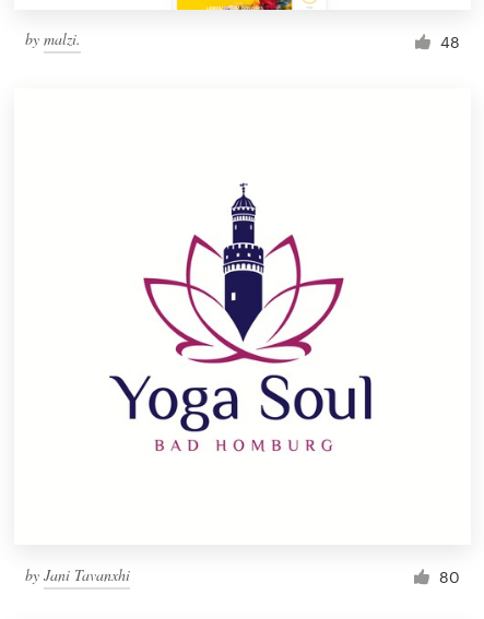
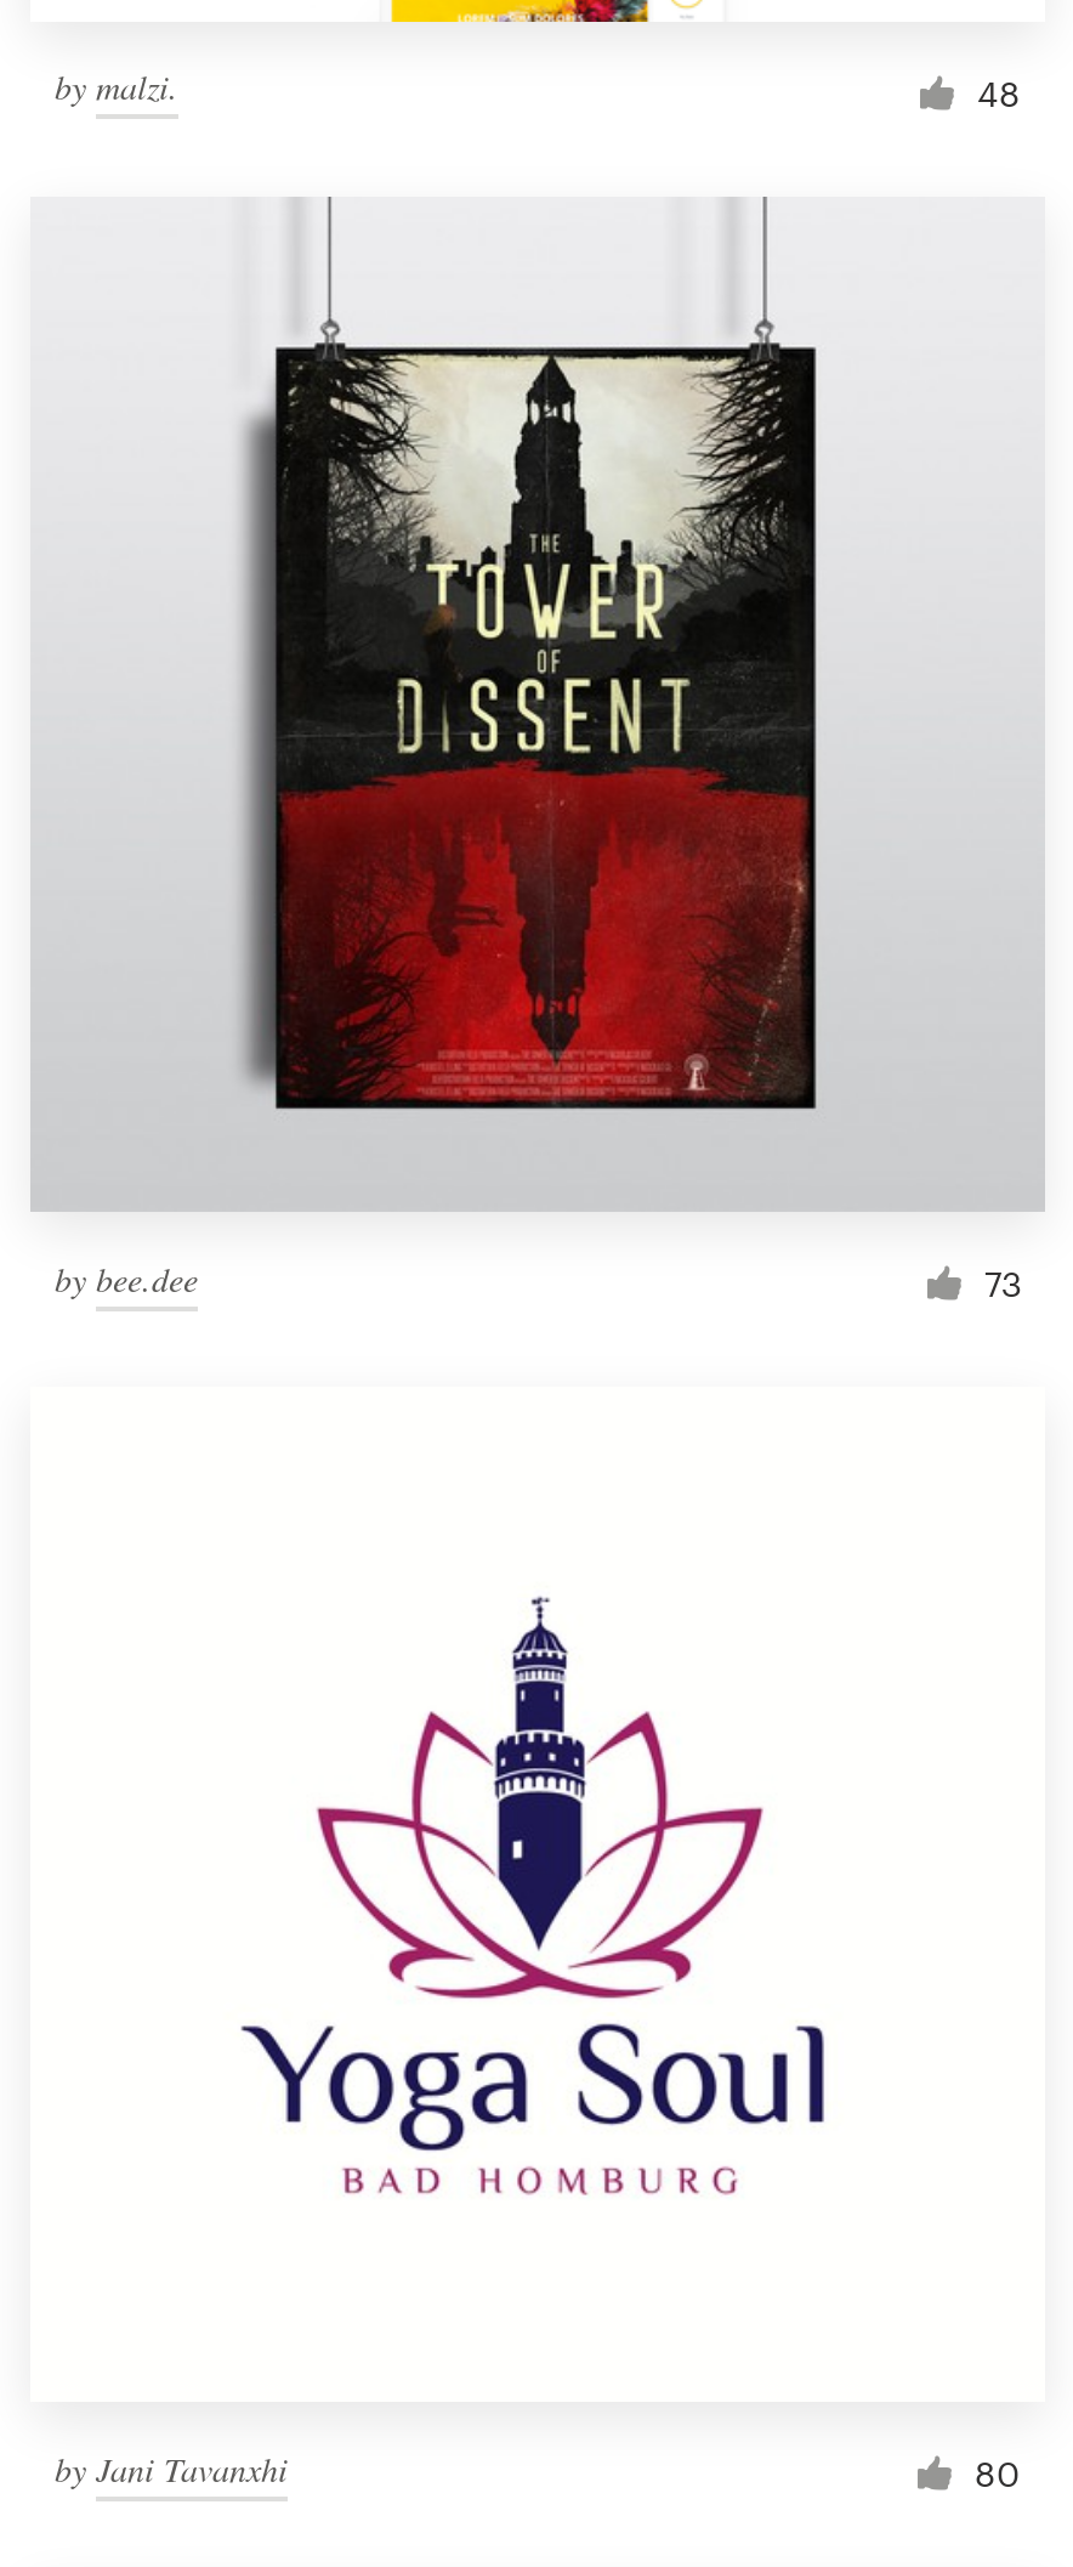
none -> [30,197,1045,1303] [image] | by bee.dee | 73

